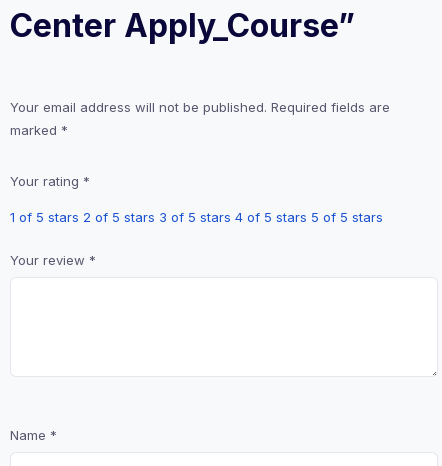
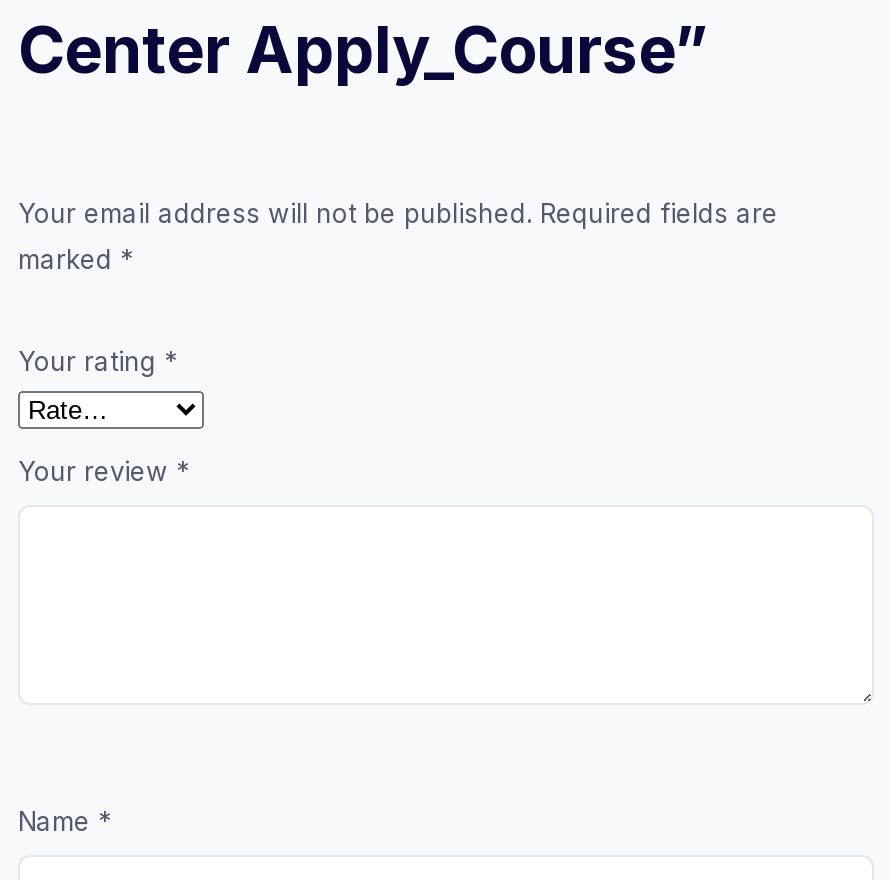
[10,209,383,225] 1 of 5 stars 2 of 5 stars 3 of 5 stars 4 of 5 stars 5 of 5 stars -> none

